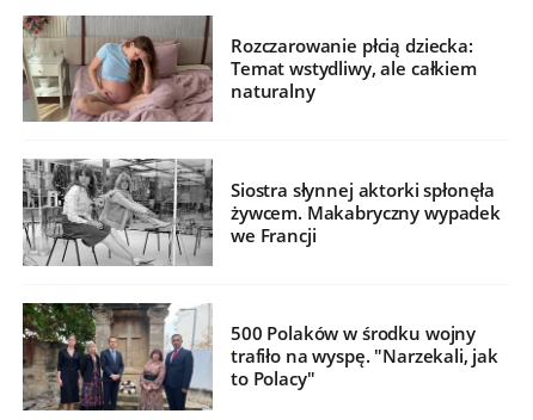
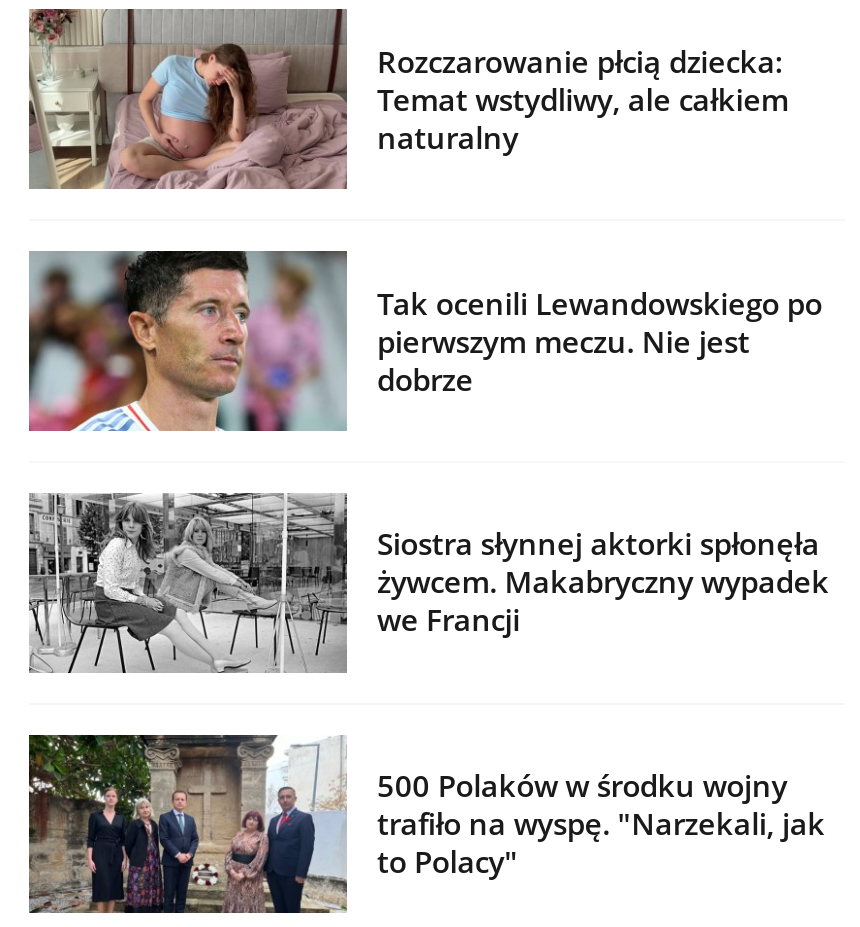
none -> [29,249,822,433] [image] | Tak ocenili Lewandowskiego po | pierwszym meczu. Nie jest | dobrze

